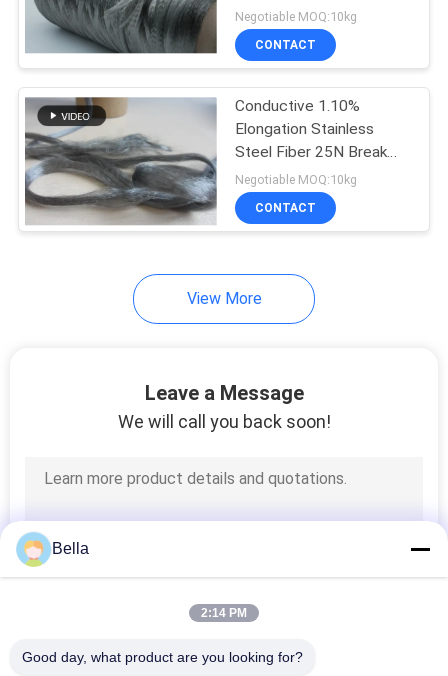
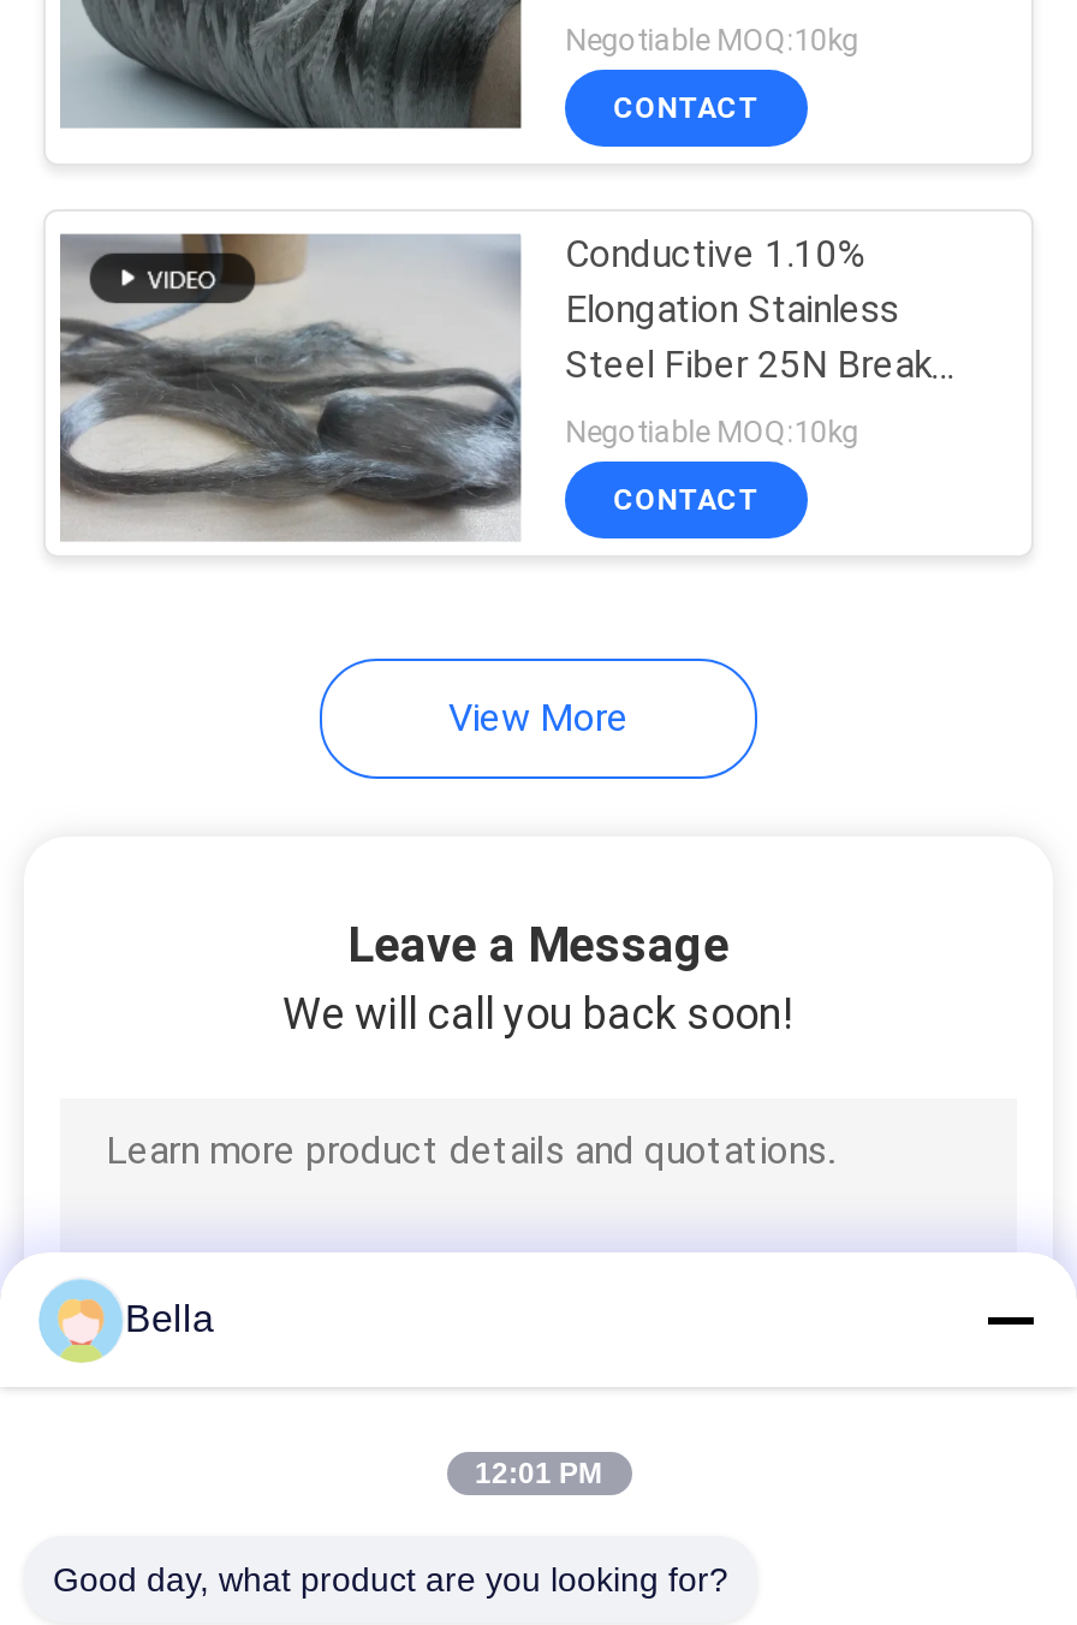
[201,606,247,620] 2:14 PM -> [475,1457,602,1490] 12:01 PM

